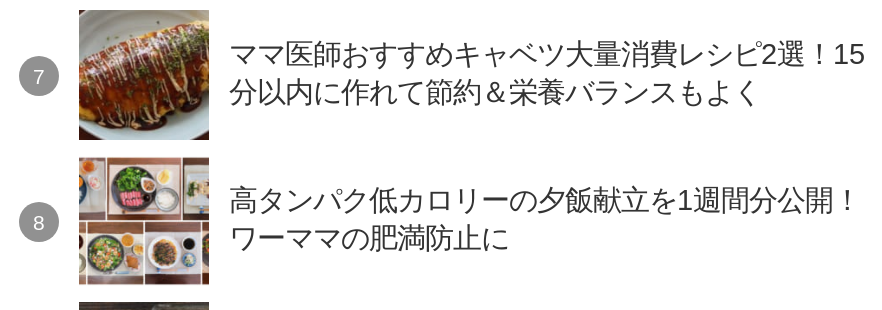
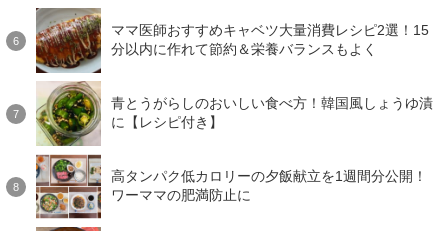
none -> [36,82,433,146] [image] | 青とうがらしのおいしい食べ方！韓国風しょうゆ漬 | に【レシピ付き】

